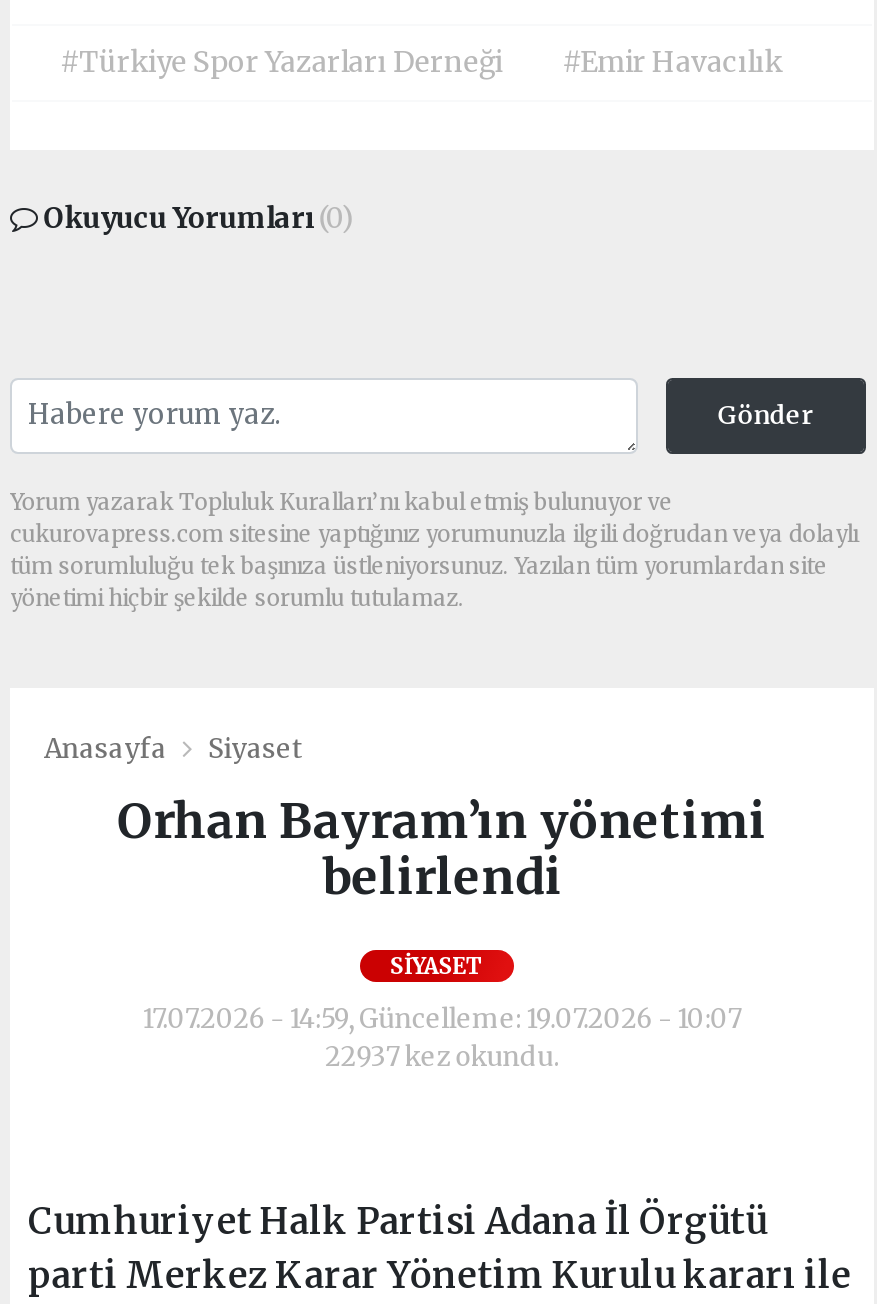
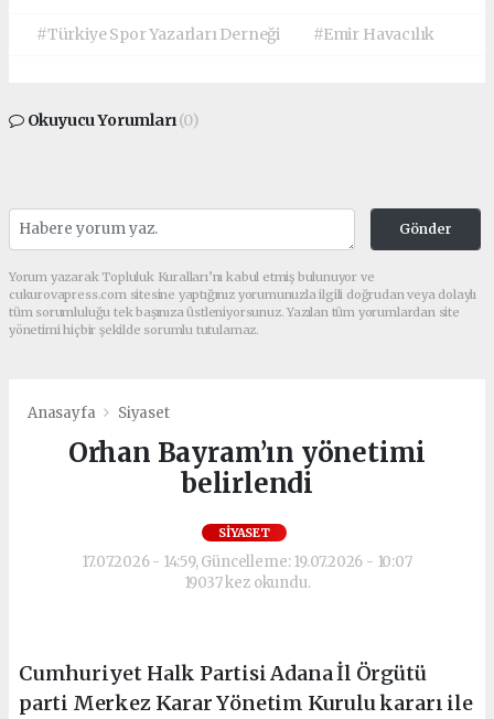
[325,1041,559,1075] 22937 kez okundu. -> [184,574,310,593] 19037 kez okundu.

